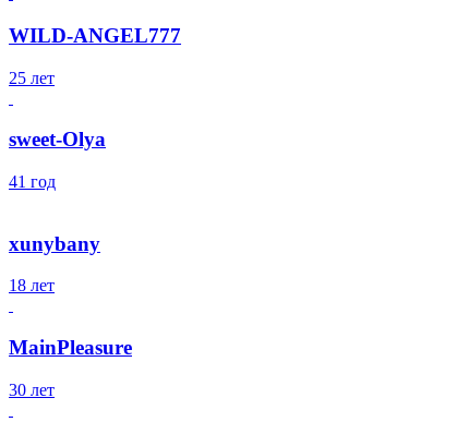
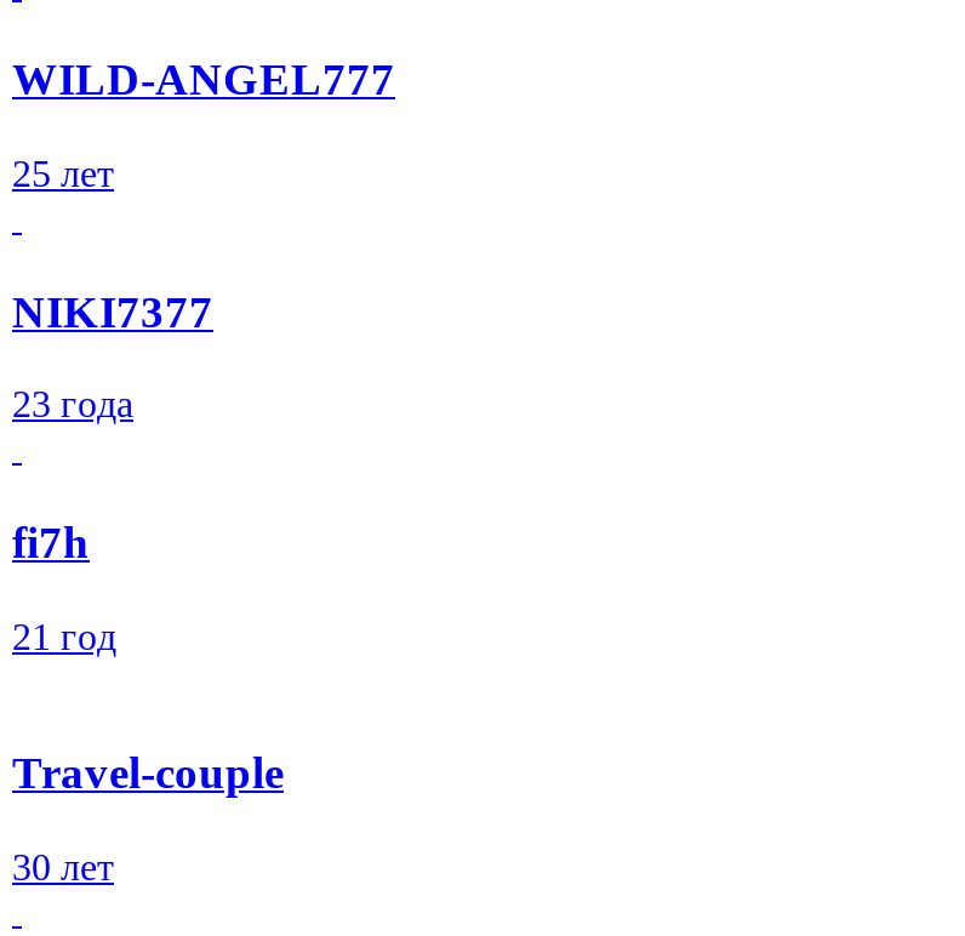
[9,128,106,151] sweet-Olya -> [12,284,213,335] NIKI7377
[9,172,56,191] 41 год -> [12,383,133,424] 23 года
[9,232,100,255] xunybany -> [12,516,90,567] fi7h
[9,276,55,295] 18 лет -> [12,615,116,656] 21 год
[9,336,132,359] MainPleasure -> [12,747,284,798] Travel-couple

